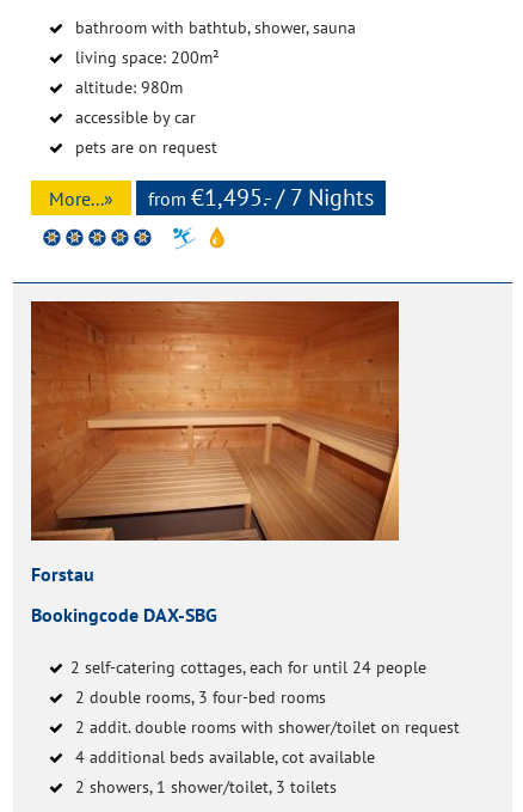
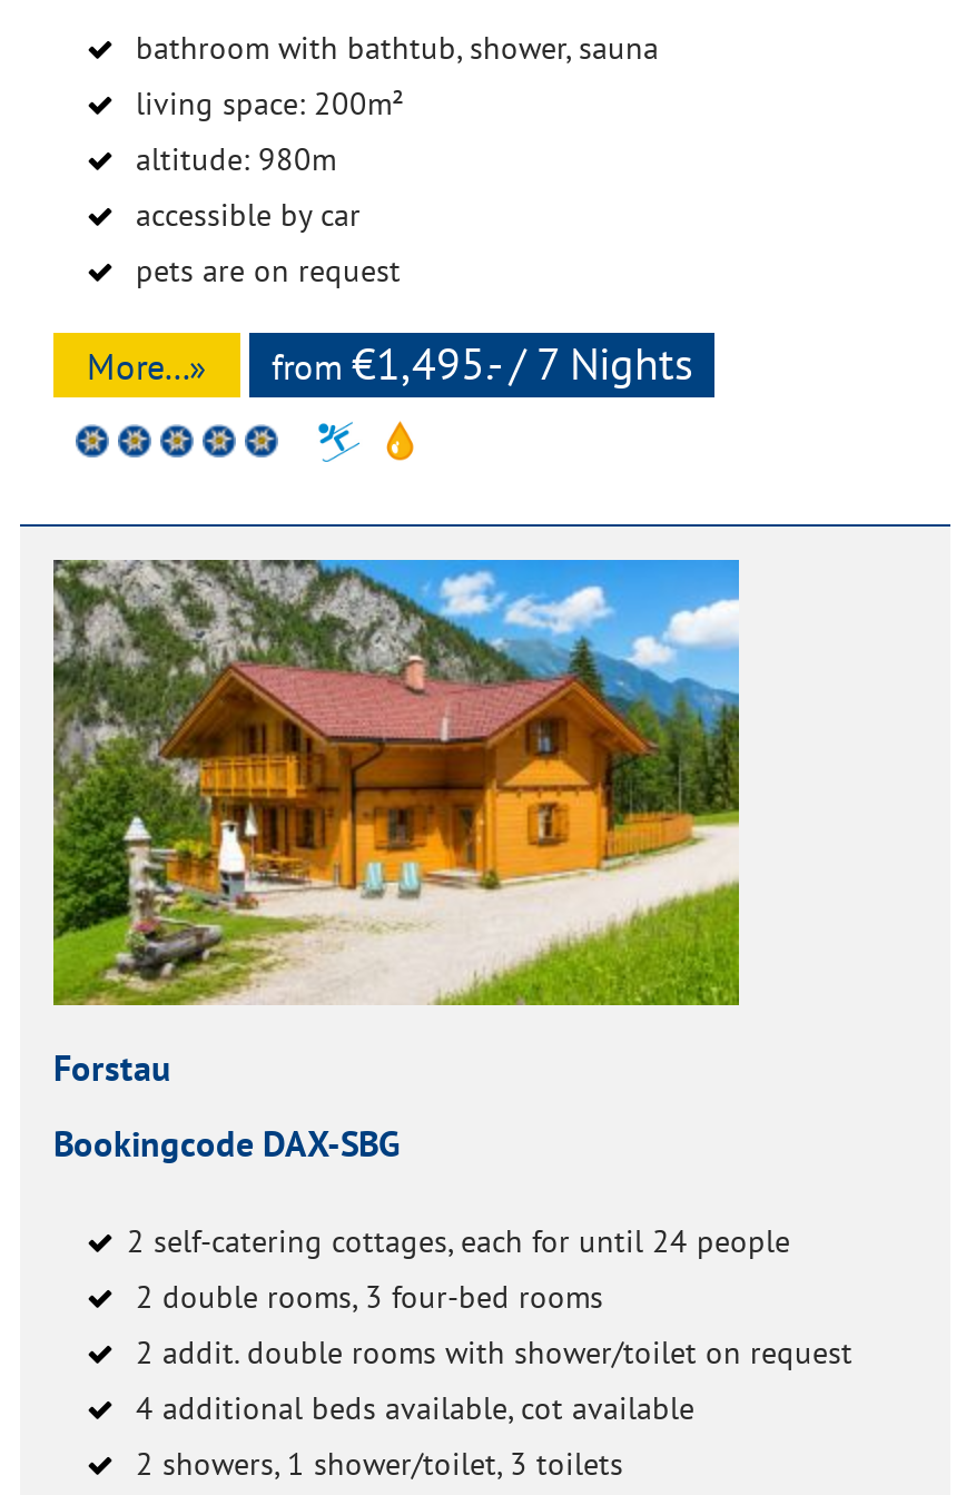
[30,300,400,542] [image] -> [51,559,741,1009] [image]

